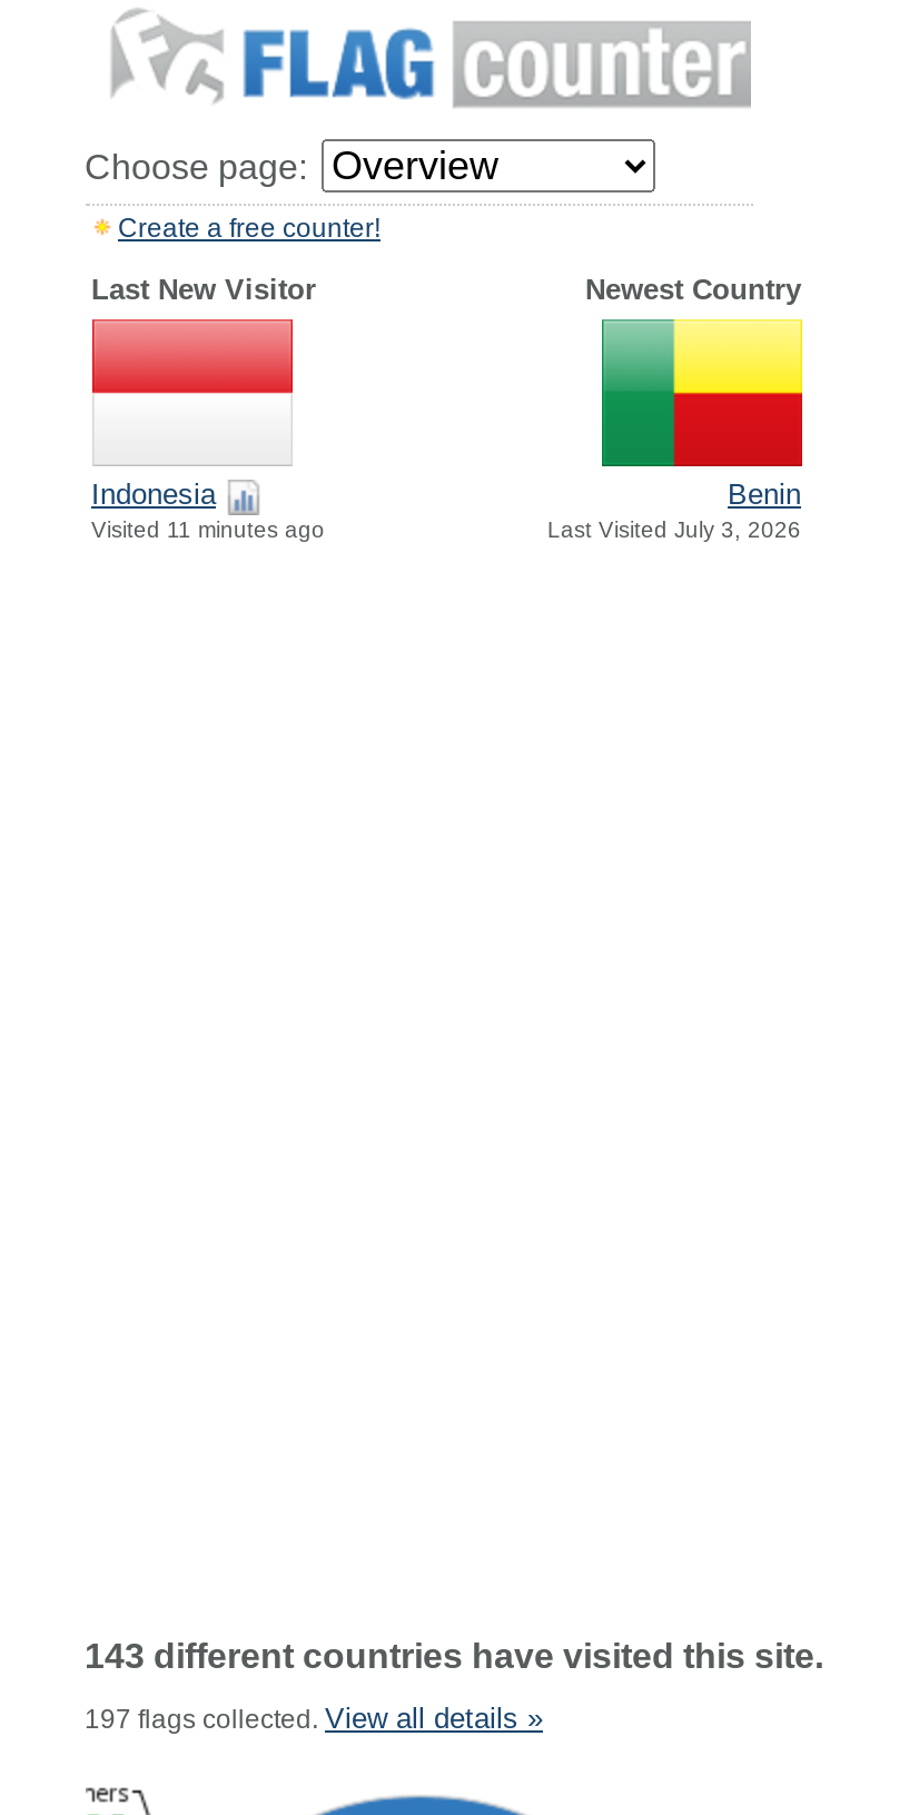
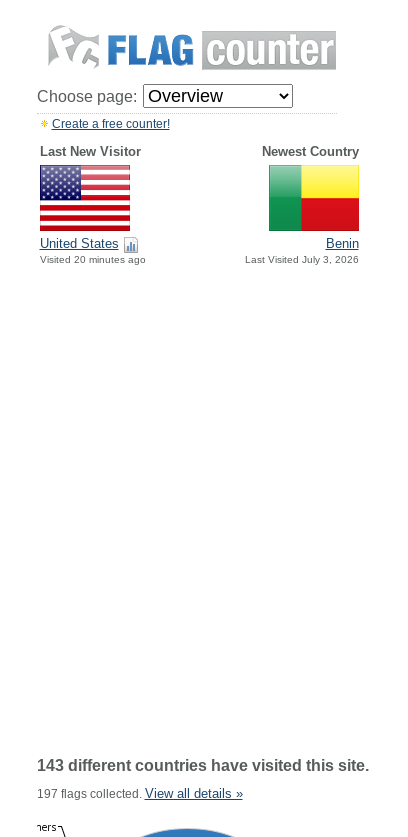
[90,317,325,543] [image] | Indonesia | Visited 11 minutes ago -> [39,164,145,265] [image] | United States | Visited 20 minutes ago

